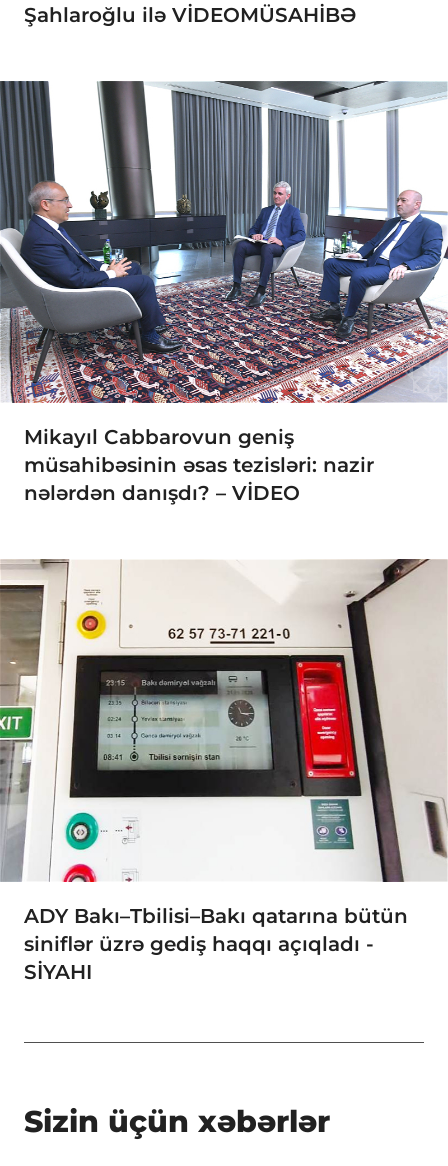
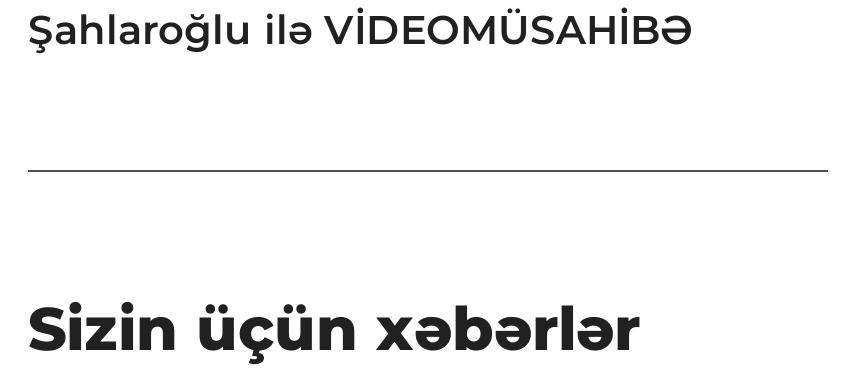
[3,80,445,505] [image] | Mikayıl Cabbarovun geniş | müsahibəsinin əsas tezisləri: nazir | nələrdən danışdı? – VİDEO -> none
[3,558,445,984] [image] | ADY Bakı–Tbilisi–Bakı qatarına bütün | siniflər üzrə gediş haqqı açıqladı - | SİYAHI -> none

